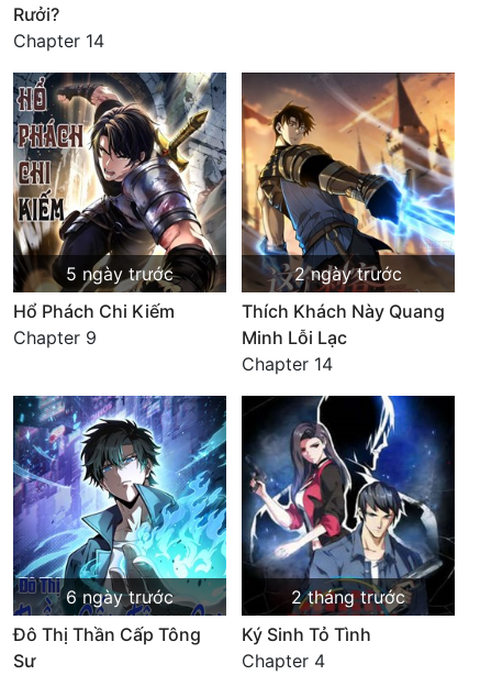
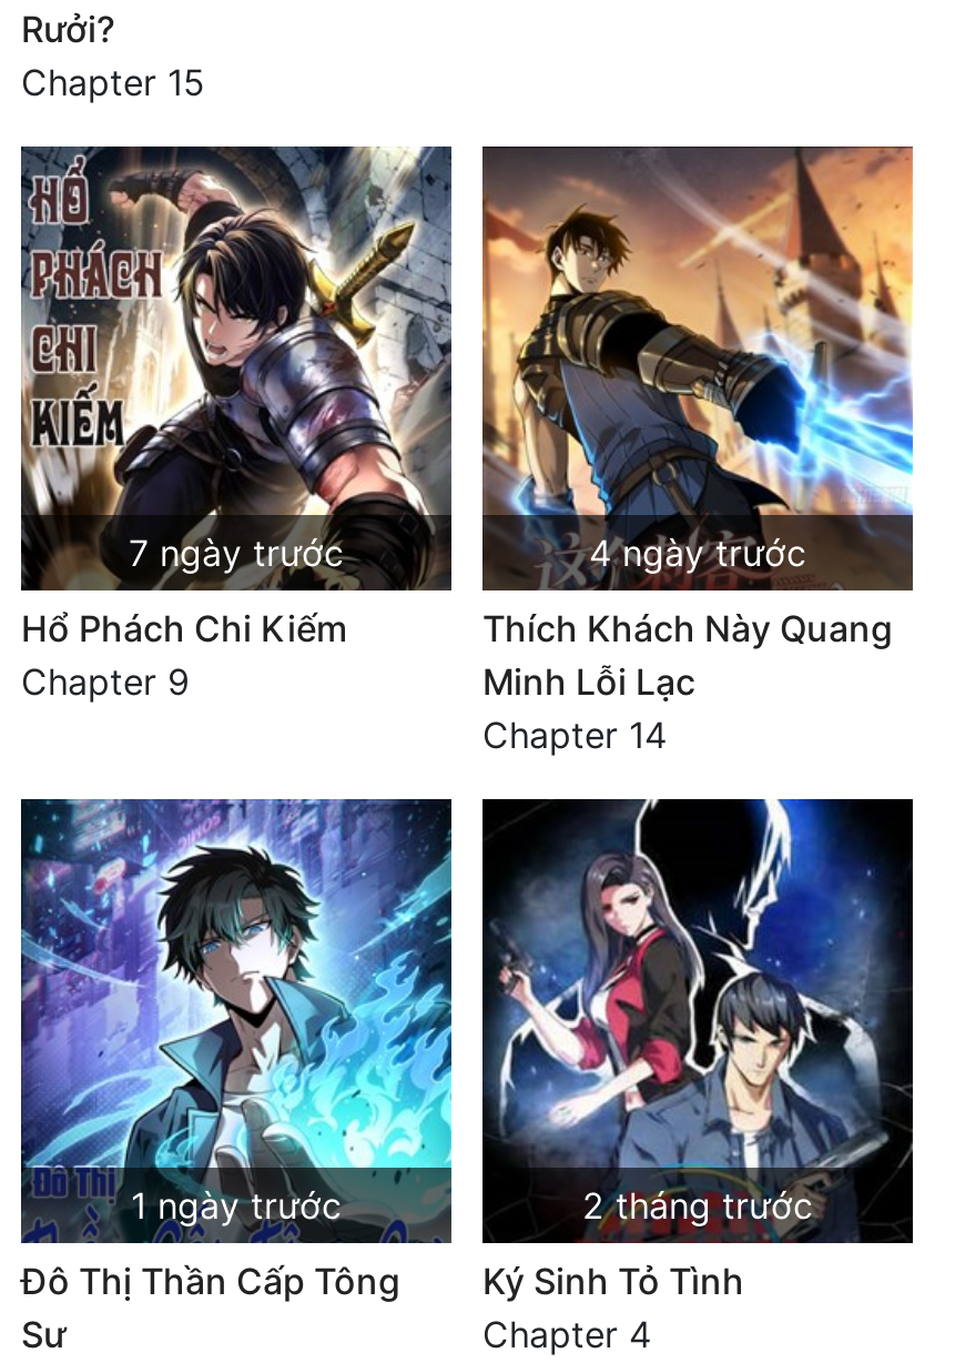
[13,29,104,51] Chapter 14 -> [21,59,205,103] Chapter 15
[66,262,174,284] 5 ngày trước -> [129,530,344,574] 7 ngày trước
[294,262,402,284] 2 ngày trước -> [589,530,806,574] 4 ngày trước
[66,586,174,607] 6 ngày trước -> [131,1182,342,1227] 1 ngày trước

